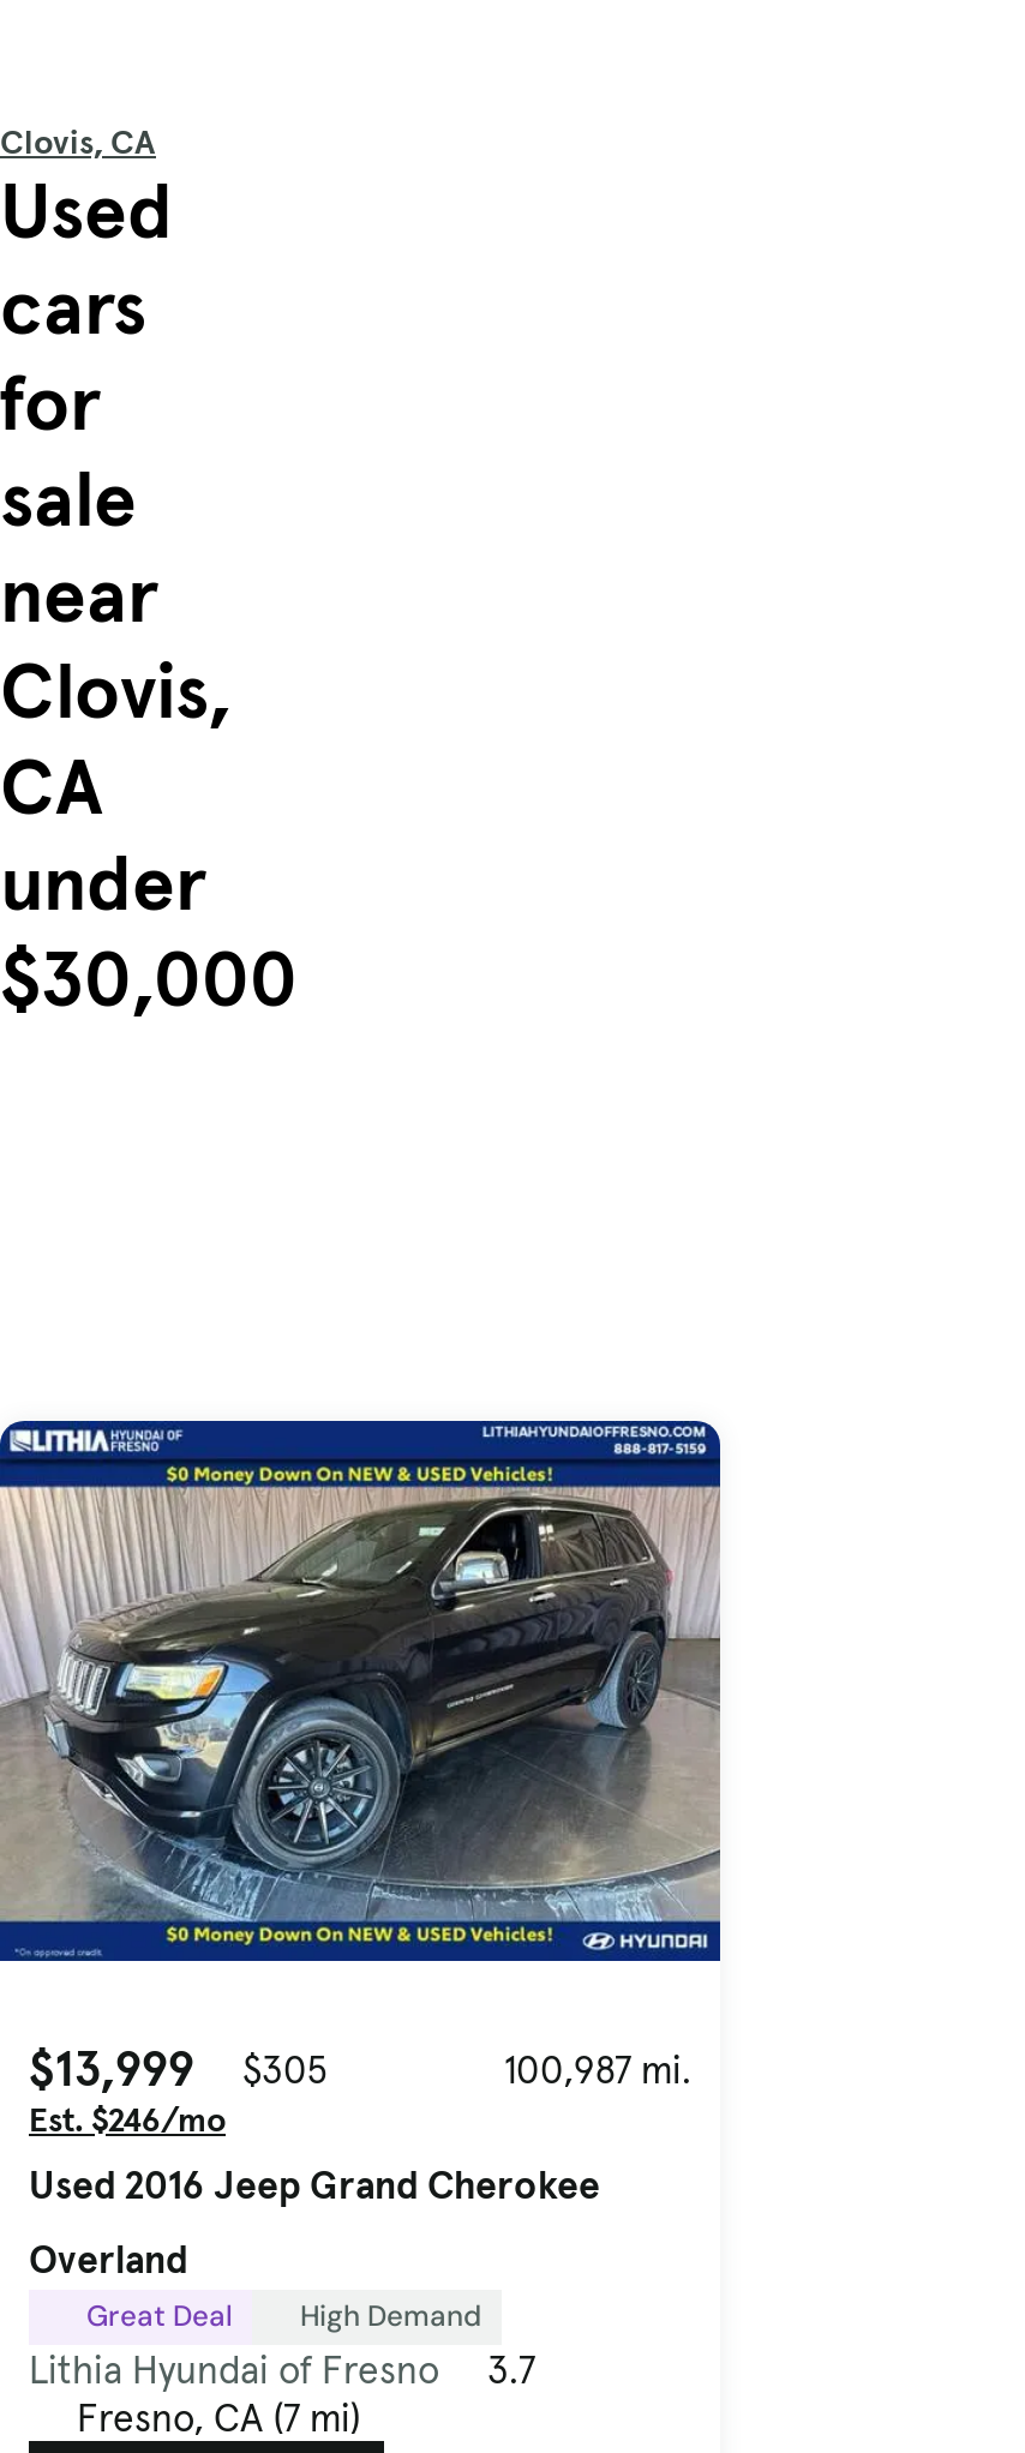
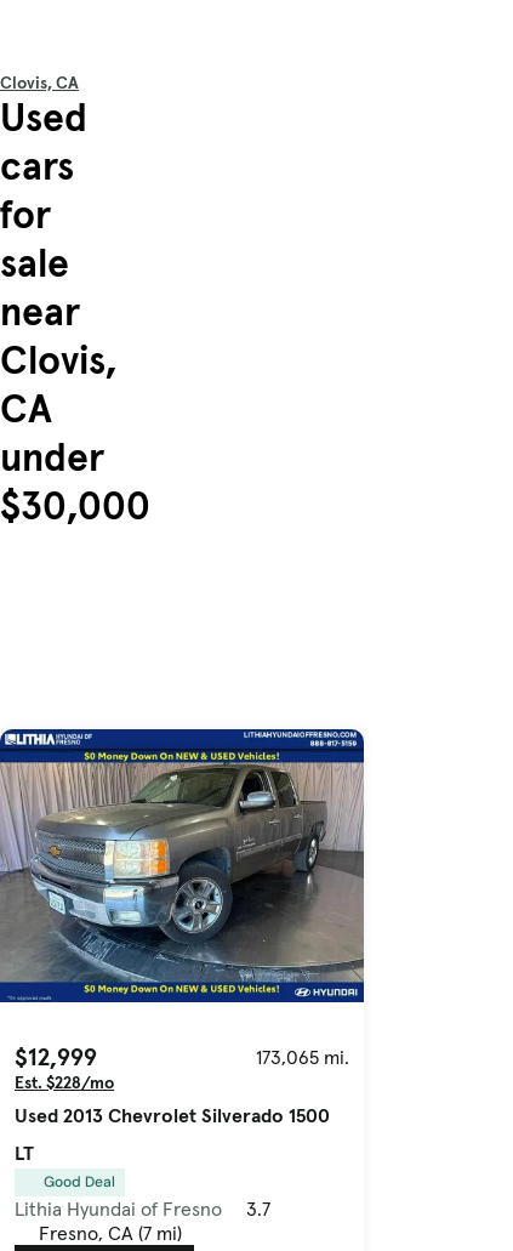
[7,1486,720,1923] [image] -> [4,762,364,982] [image]
[29,2038,691,2208] $13,999 | $305 | 100,987 mi. | Est. $246/mo | Used 2016 Jeep Grand Cherokee -> [15,1041,349,1127] $12,999 | 173,065 mi. | Est. $228/mo | Used 2013 Chevrolet Silverado 1500
[29,2235,482,2335] Overland | Great Deal | High Demand -> [15,1141,115,1192] LT | Good Deal

